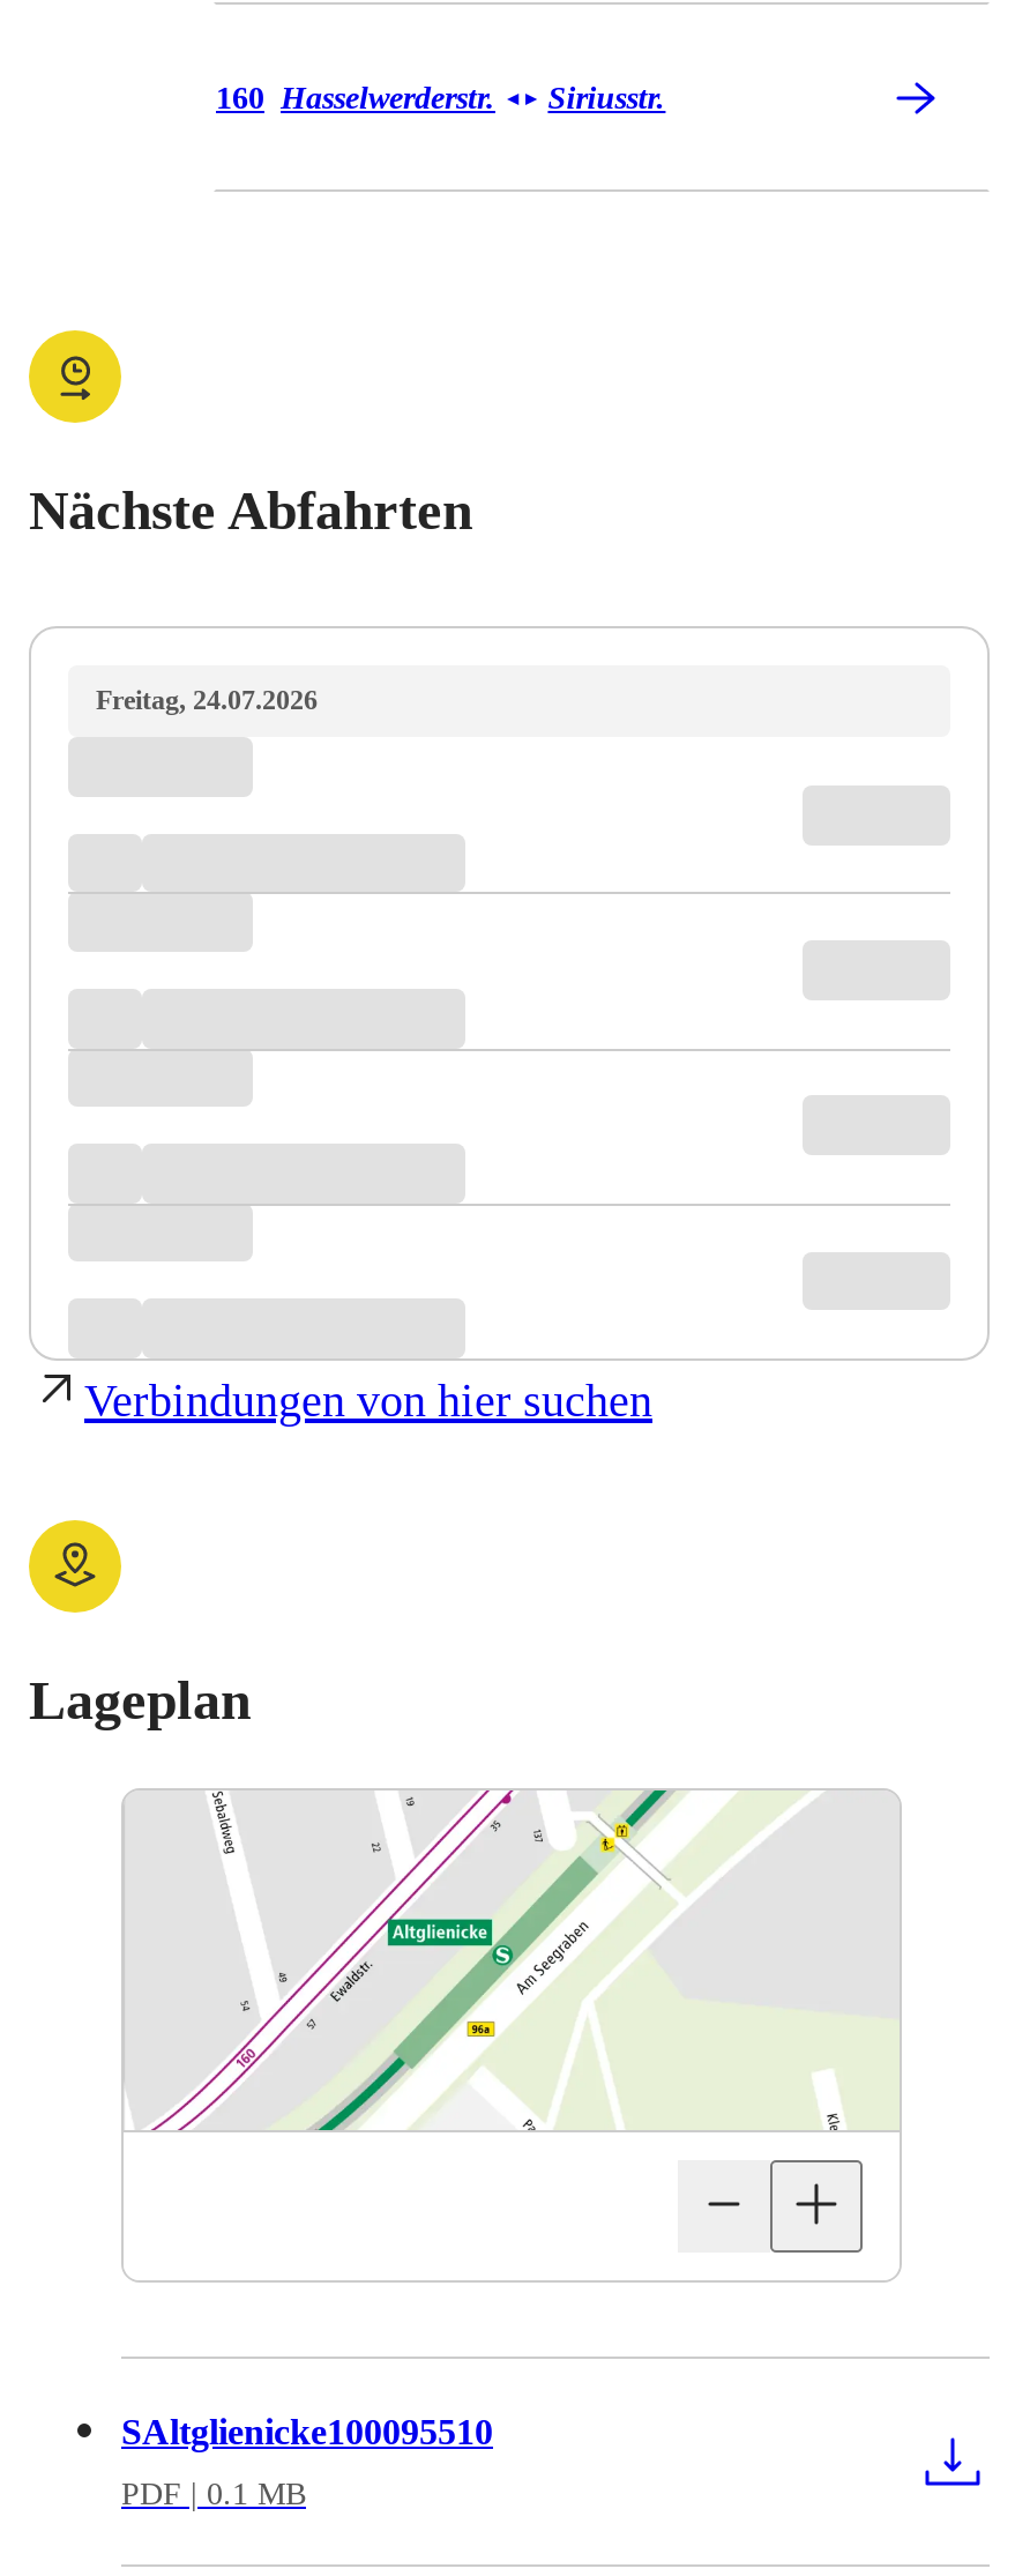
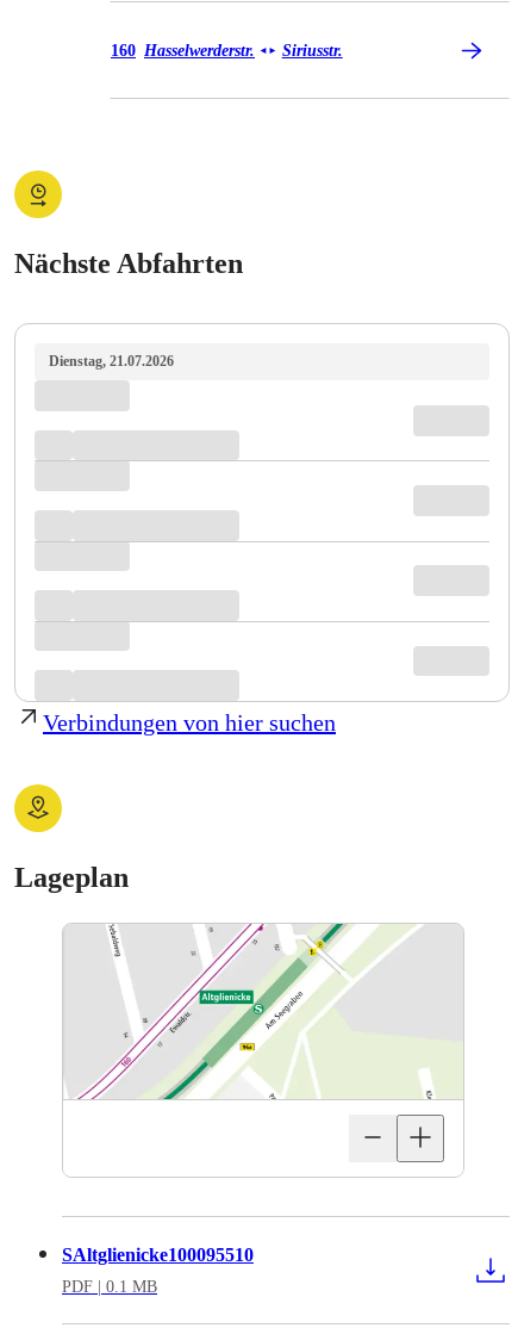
[96,684,318,717] Freitag, 24.07.2026 -> [49,353,174,370] Dienstag, 21.07.2026

